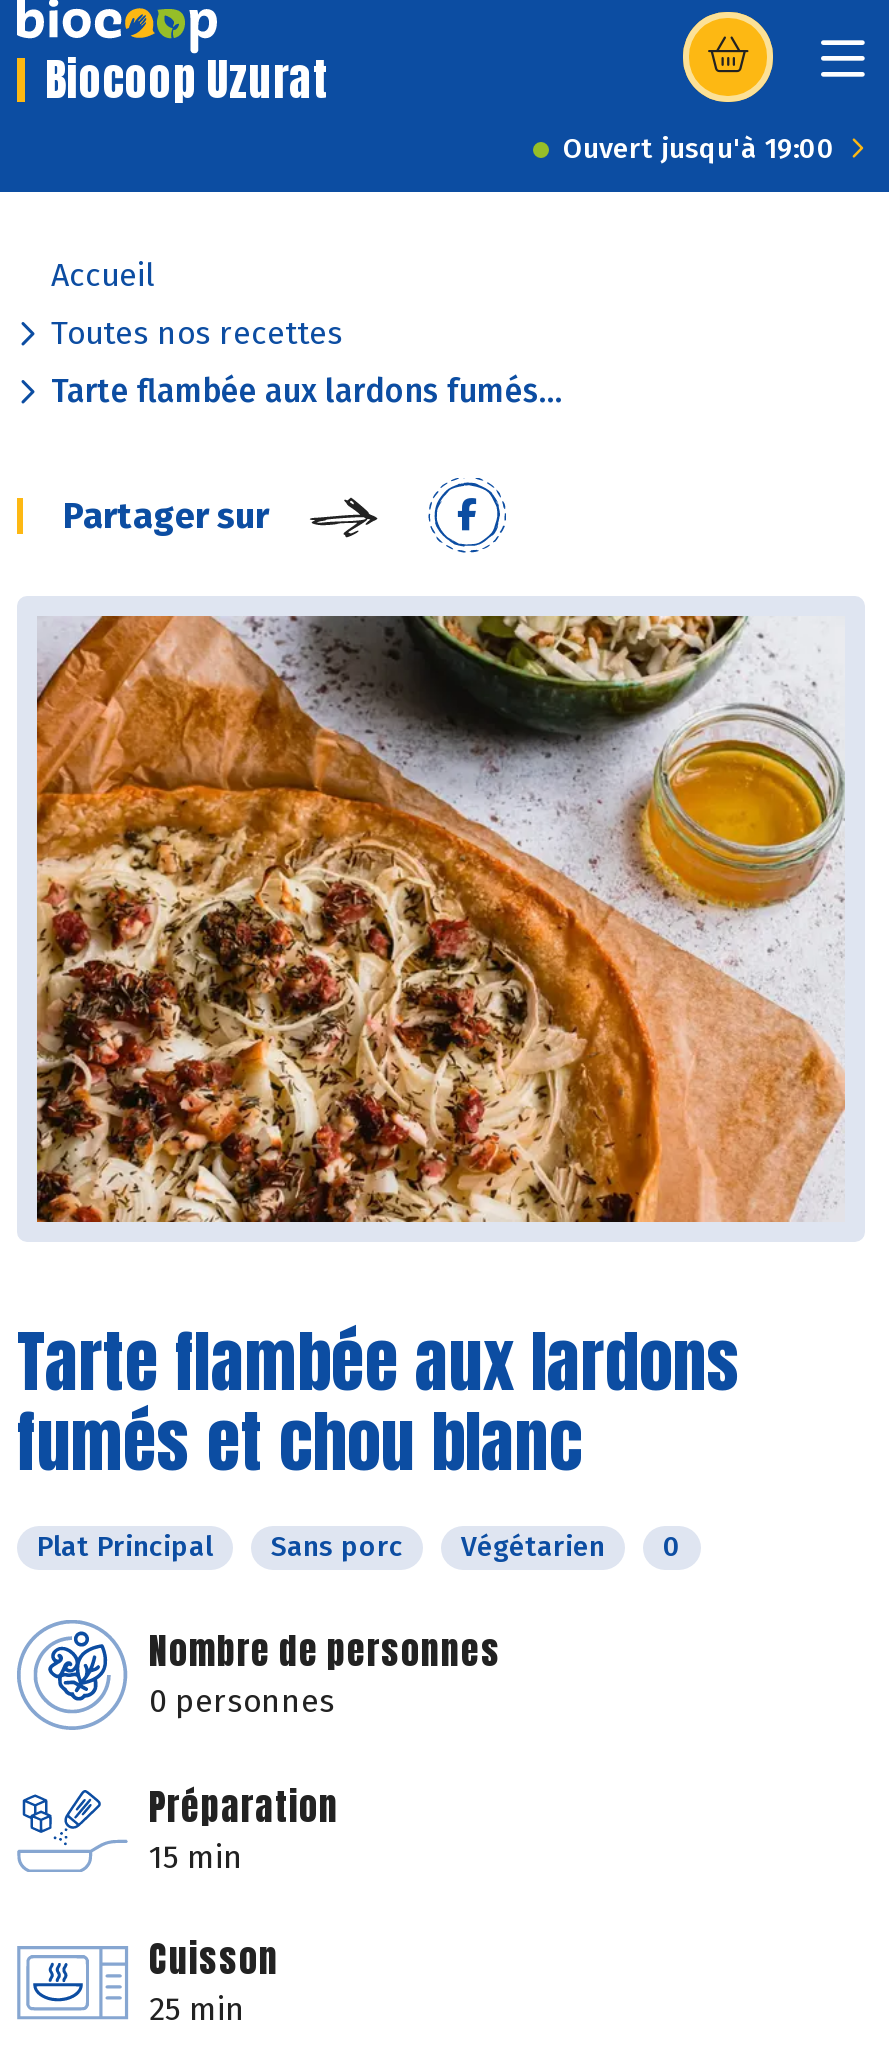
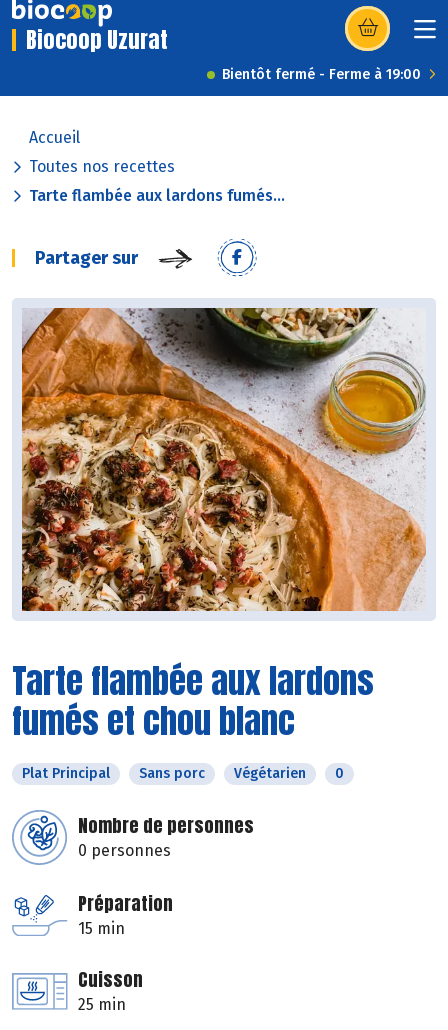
[563,132,835,166] Ouvert jusqu'à 19:00 -> [222,66,421,83] Bientôt fermé - Ferme à 19:00

